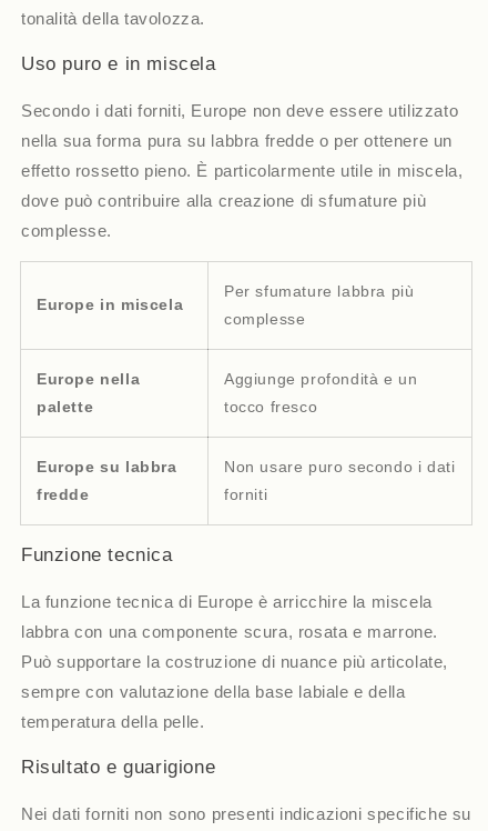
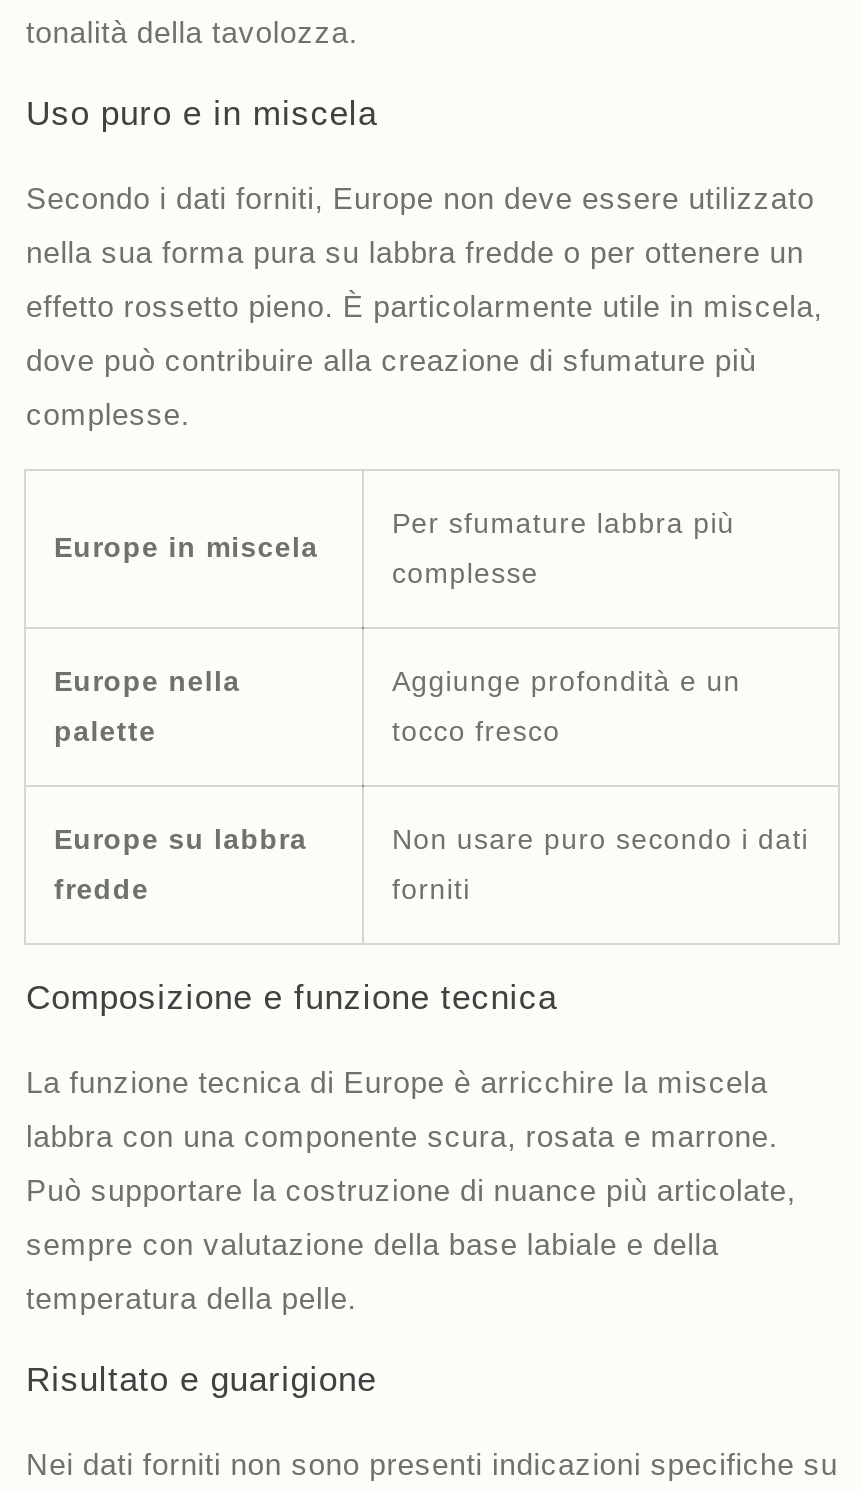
[21,544,173,565] Funzione tecnica -> [26,978,557,1016] Composizione e funzione tecnica

